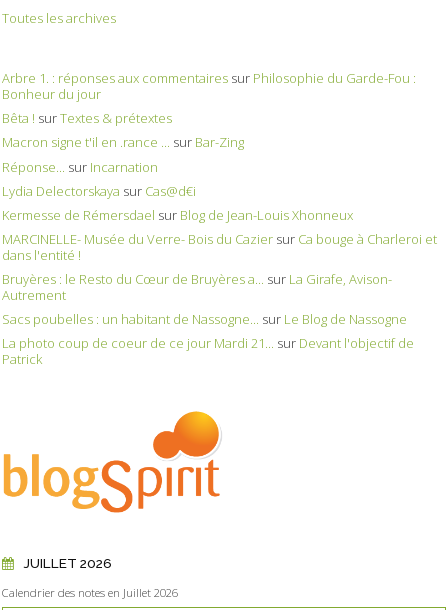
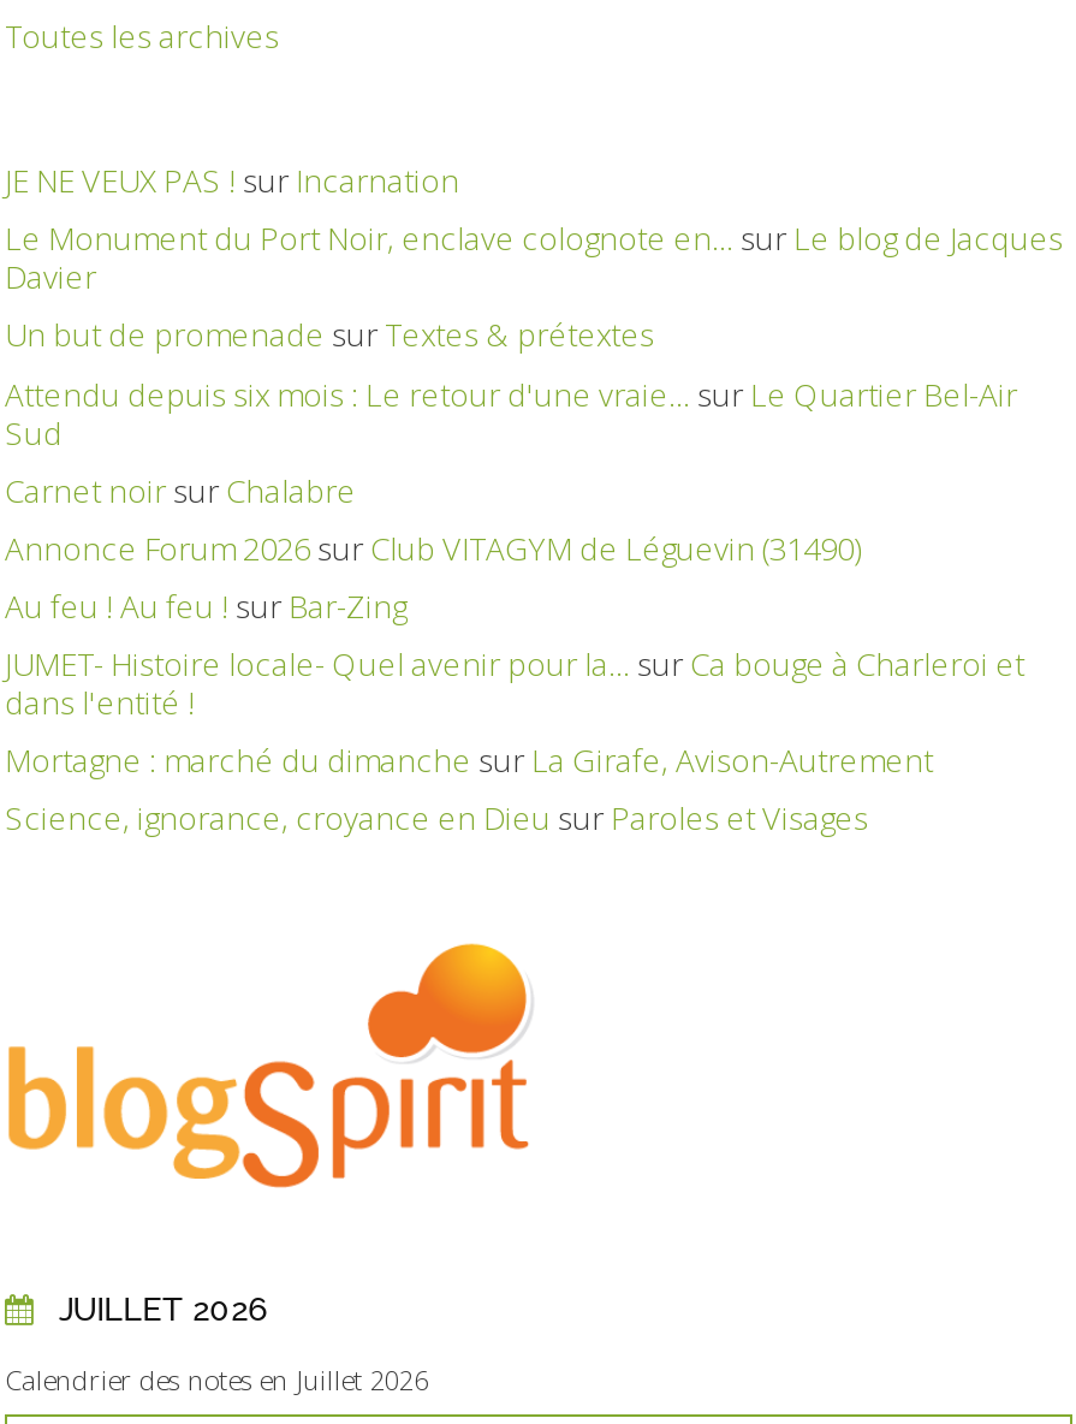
[2,69,437,248] Arbre 1. : réponses aux commentaires sur Philosophie du Garde-Fou : | Bonheur du jour | Bêta ! sur Textes & prétextes | Macron signe t'il en .rance ... sur Bar-Zing | Réponse... sur Incarnation | Lydia Delectorskaya sur Cas@d€i | Kermesse de Rémersdael sur Blog de Jean-Louis Xhonneux | MARCINELLE- Musée du Verre- Bois du Cazier sur Ca bouge à Charleroi et -> [5,159,1063,686] JE NE VEUX PAS ! sur Incarnation | Le Monument du Port Noir, enclave colognote en... sur Le blog de Jacques | Davier | Un but de promenade sur Textes & prétextes | Attendu depuis six mois : Le retour d'une vraie... sur Le Quartier Bel-Air | Sud | Carnet noir sur Chalabre | Annonce Forum 2026 sur Club VITAGYM de Léguevin (31490) | Au feu ! Au feu ! sur Bar-Zing | JUMET- Histoire locale- Quel avenir pour la... sur Ca bouge à Charleroi et
moved [2,246,81,264] -> [5,681,195,724]: dans l'entité !
[2,270,414,368] Bruyères : le Resto du Cœur de Bruyères a... sur La Girafe, Avison- | Autrement | Sacs poubelles : un habitant de Nassogne... sur Le Blog de Nassogne | La photo coup de coeur de ce jour Mardi 21... sur Devant l'objectif de | Patrick -> [5,739,933,840] Mortagne : marché du dimanche sur La Girafe, Avison-Autrement | Science, ignorance, croyance en Dieu sur Paroles et Visages

